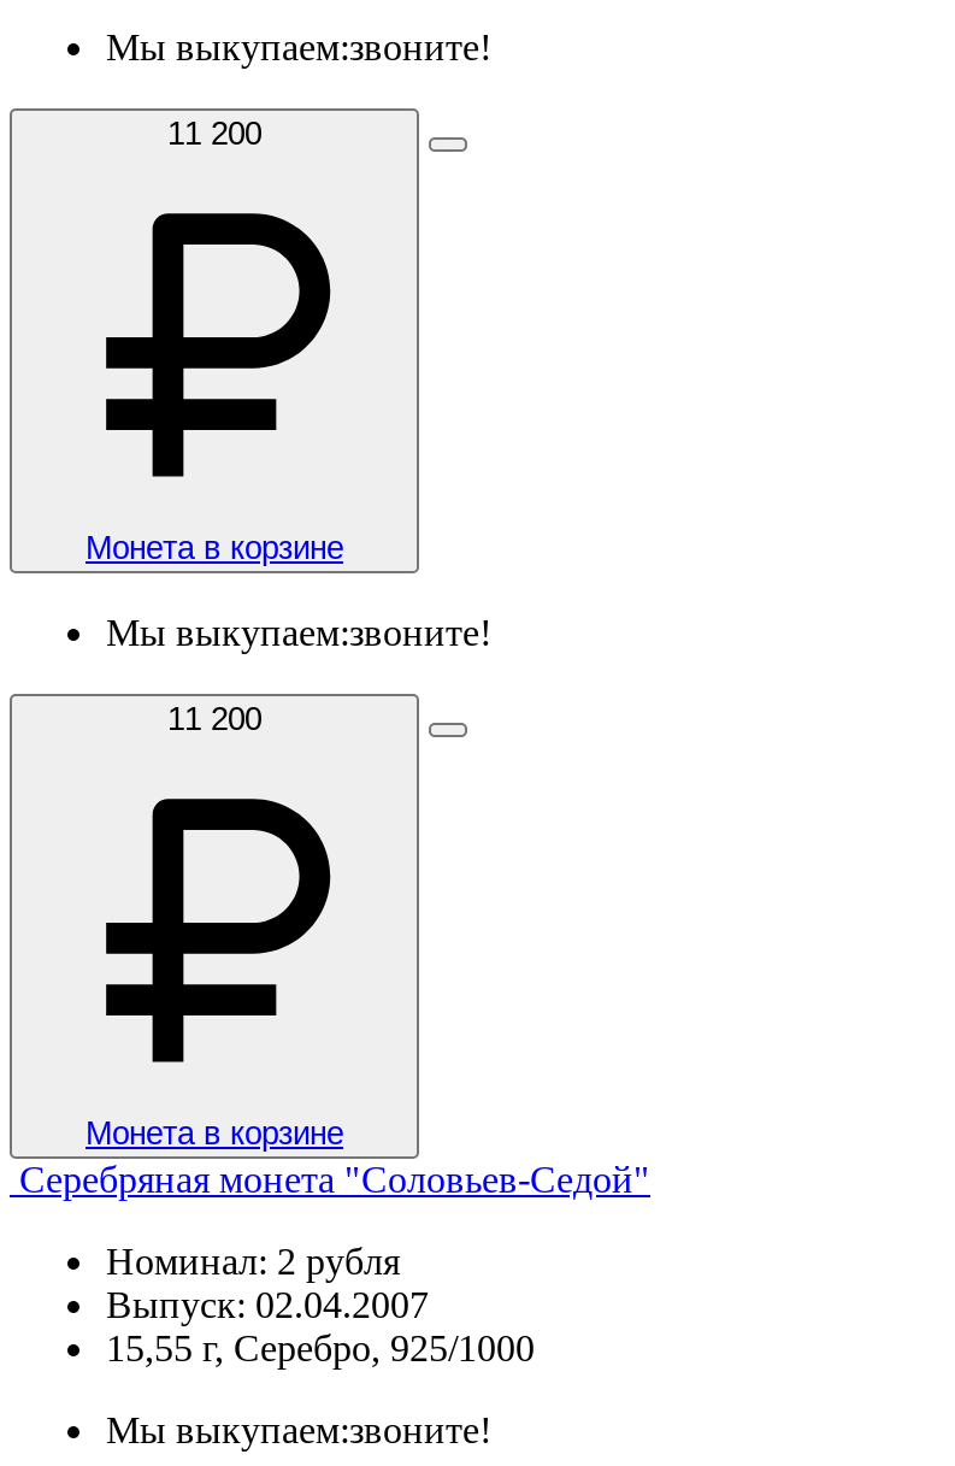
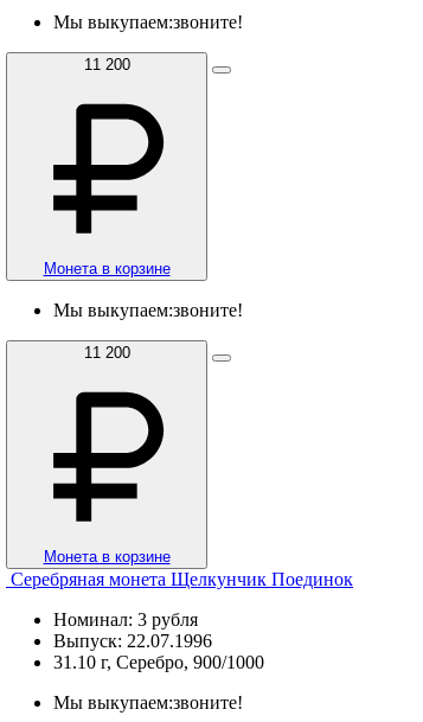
[19,1158,650,1199] Серебряная монета "Соловьев-Седой" -> [11,569,353,589] Серебряная монета Щелкунчик Поединок
[106,1240,535,1368] Номинал: 2 рубля | Выпуск: 02.04.2007 | 15,55 г, Серебро, 925/1000 -> [53,609,264,672] Номинал: 3 рубля | Выпуск: 22.07.1996 | 31.10 г, Серебро, 900/1000

